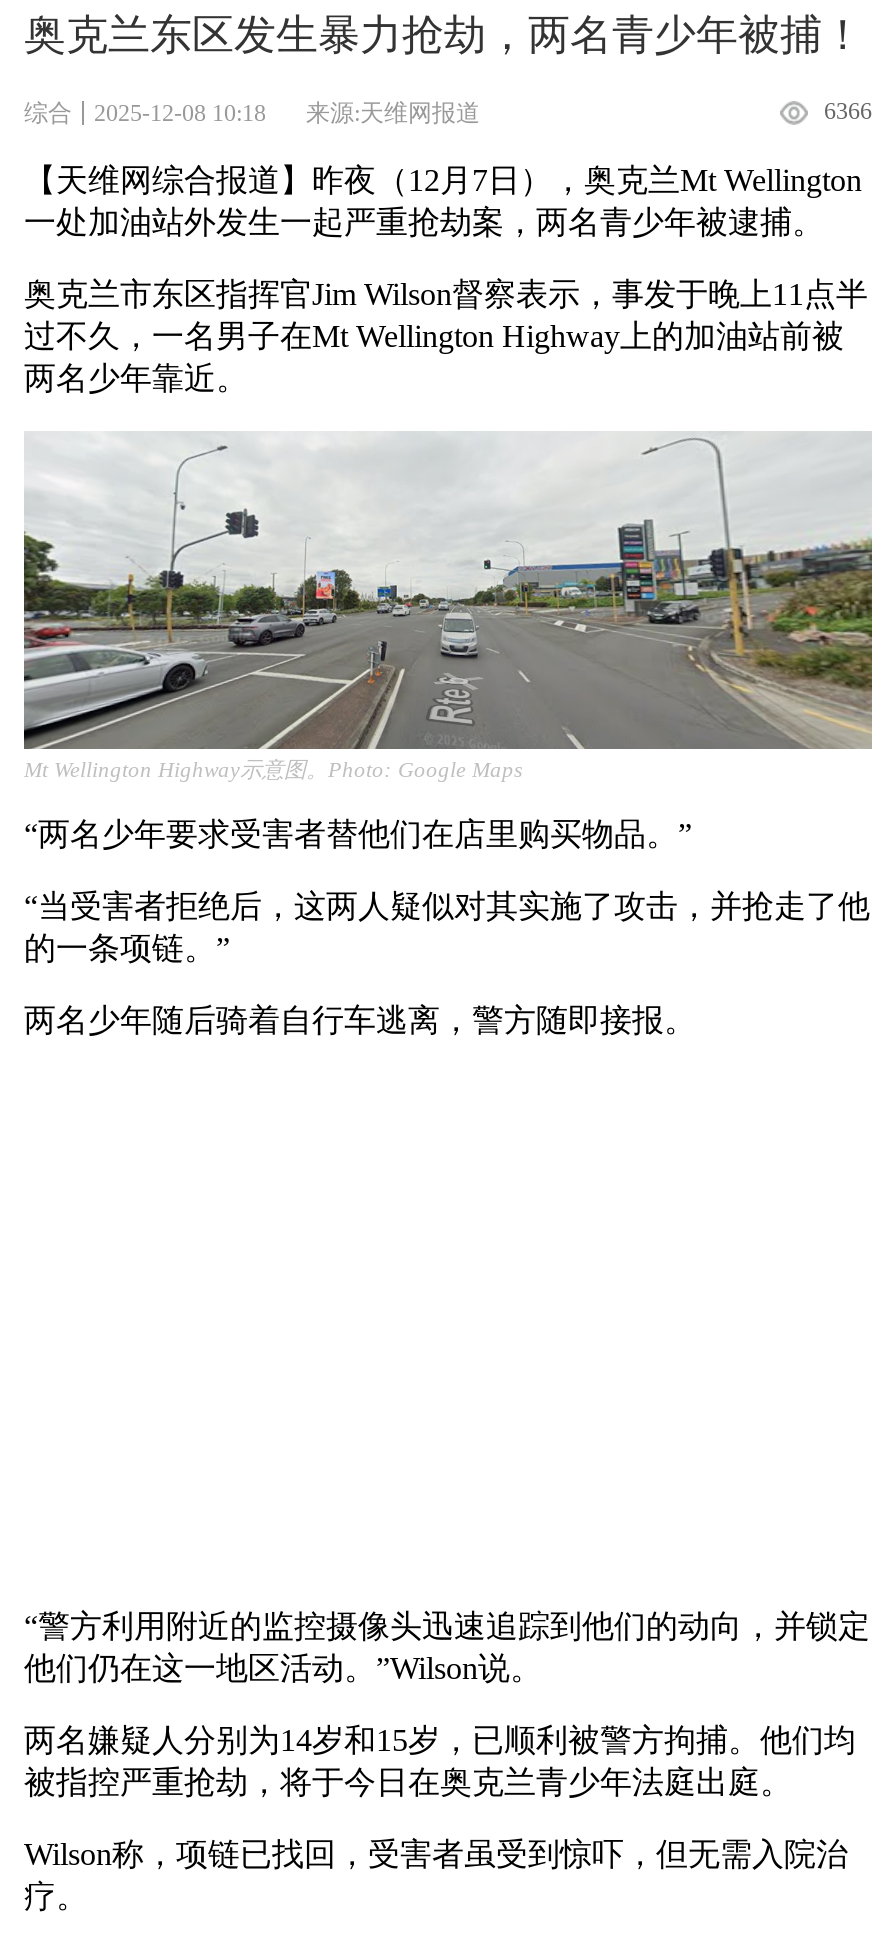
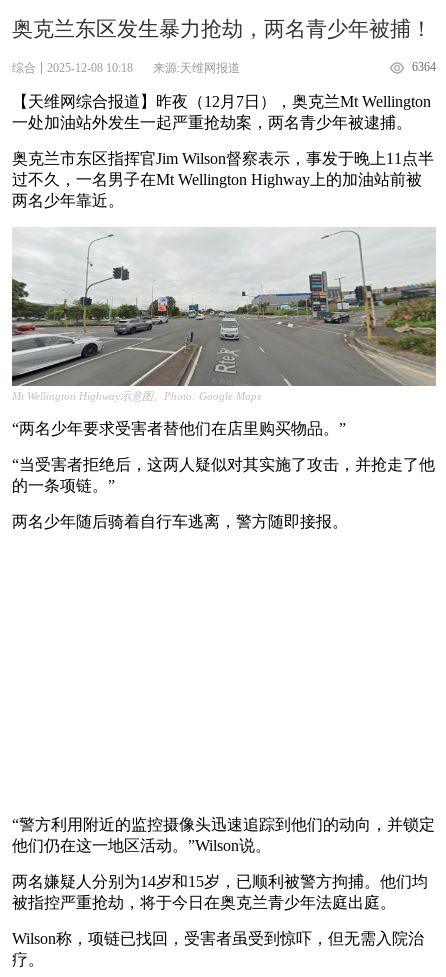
[824,97,872,125] 6366 -> [412,60,436,74] 6364

